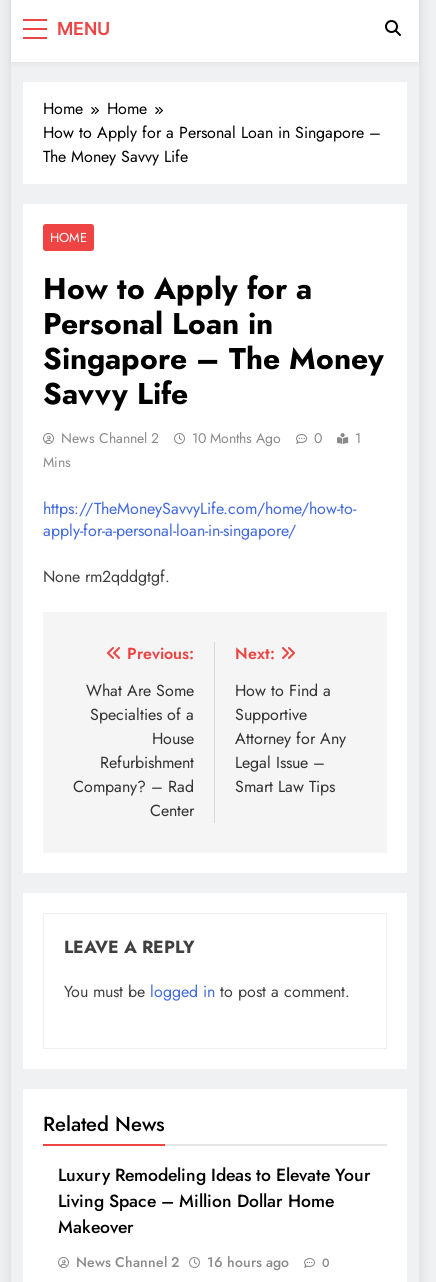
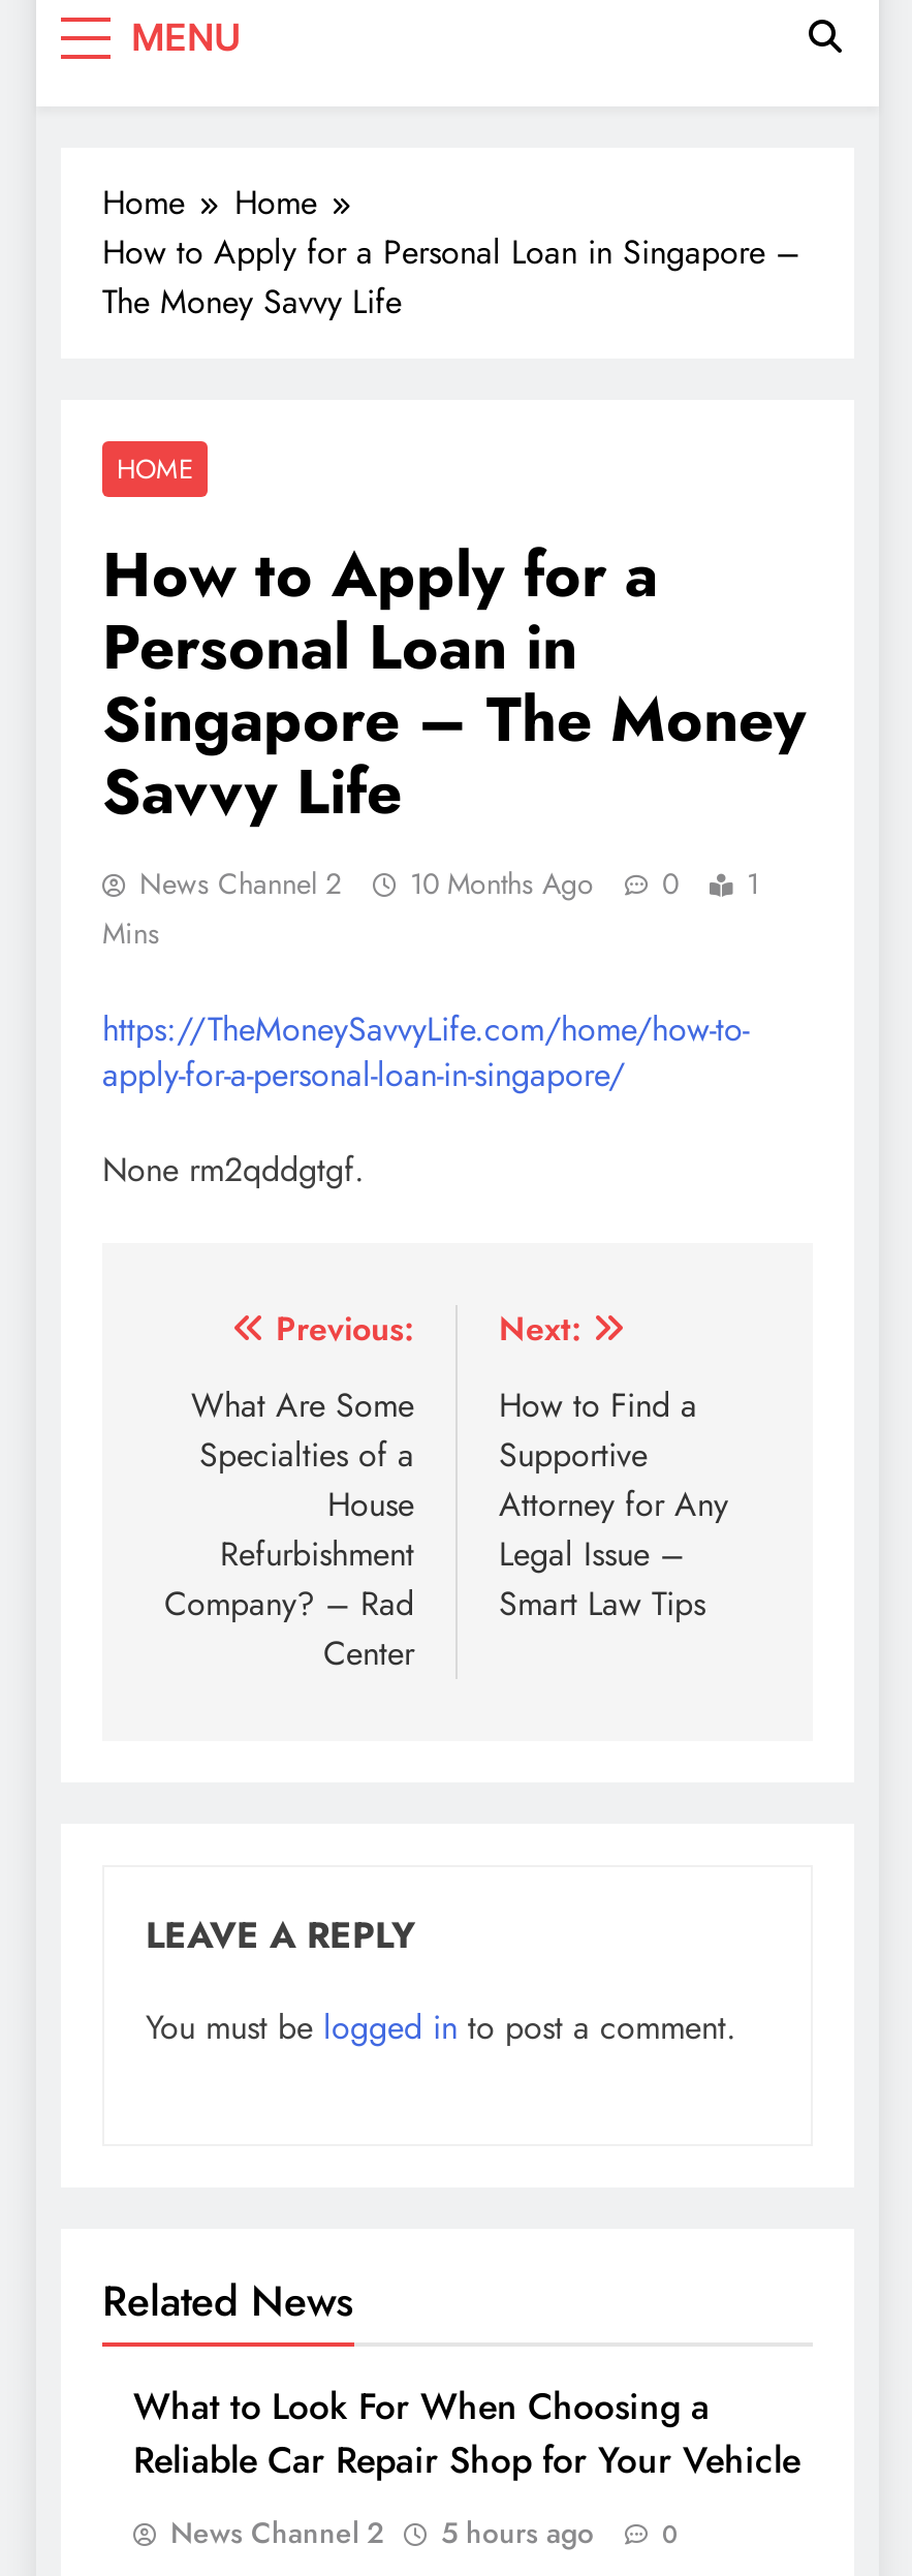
[58,1162,371,1240] Luxury Remodeling Ideas to Elevate Your | Living Space – Million Dollar Home | Makeover -> [133,2379,800,2487] What to Look For When Choosing a | Reliable Car Repair Shop for Your Vehicle
[76,1252,330,1272] News Channel 2 16 hours ago 0 -> [170,2512,679,2553] News Channel 2 5 hours ago 0

